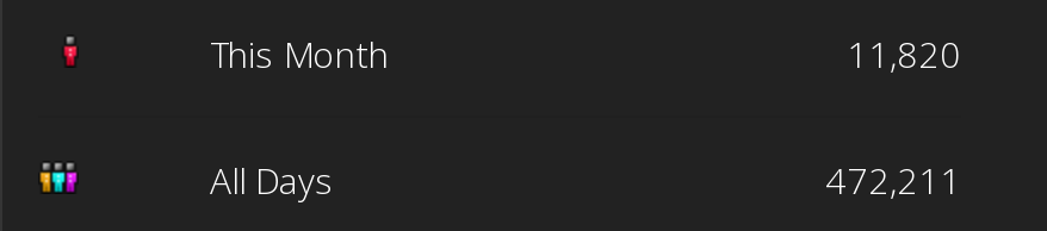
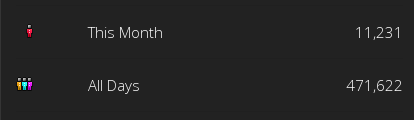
[847,30,961,77] 11,820 -> [355,22,403,42] 11,231
[825,156,961,204] 472,211 -> [346,75,403,95] 471,622

